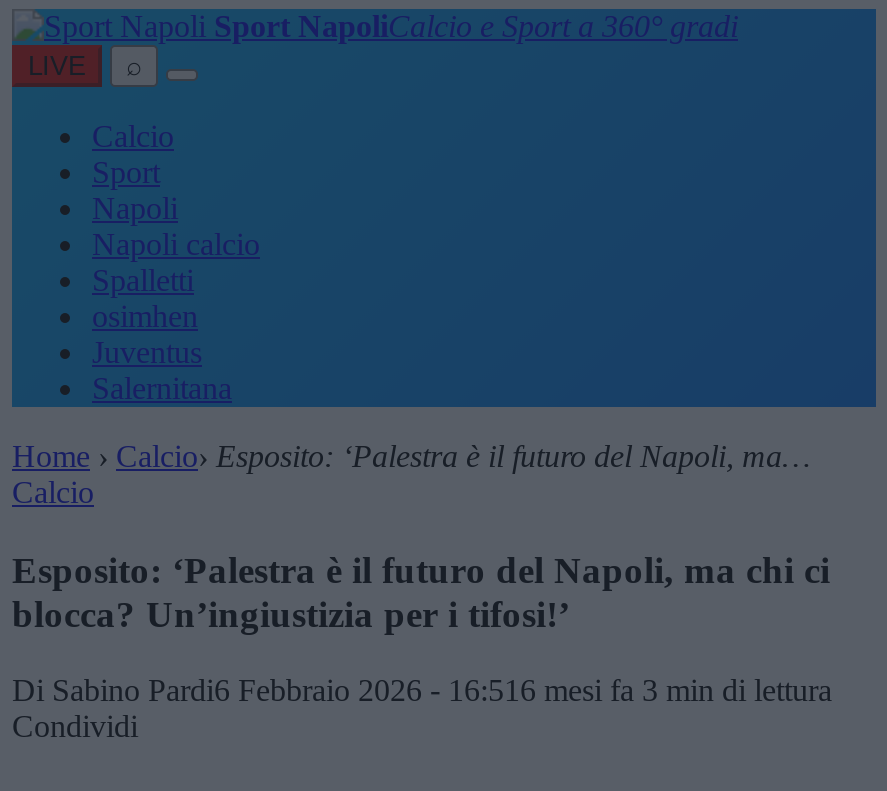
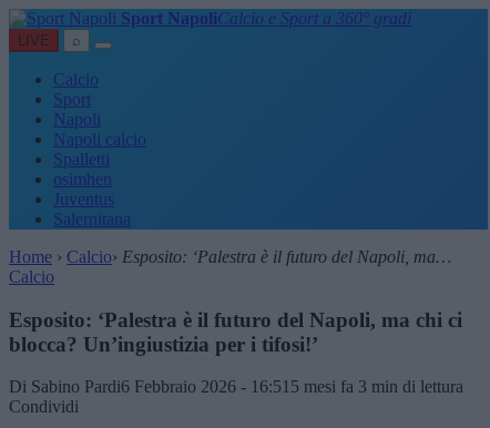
[12,674,832,708] Di Sabino Pardi6 Febbraio 2026 - 16:51 6 mesi fa 3 min di lettura -> [9,377,463,396] Di Sabino Pardi6 Febbraio 2026 - 16:51 5 mesi fa 3 min di lettura

